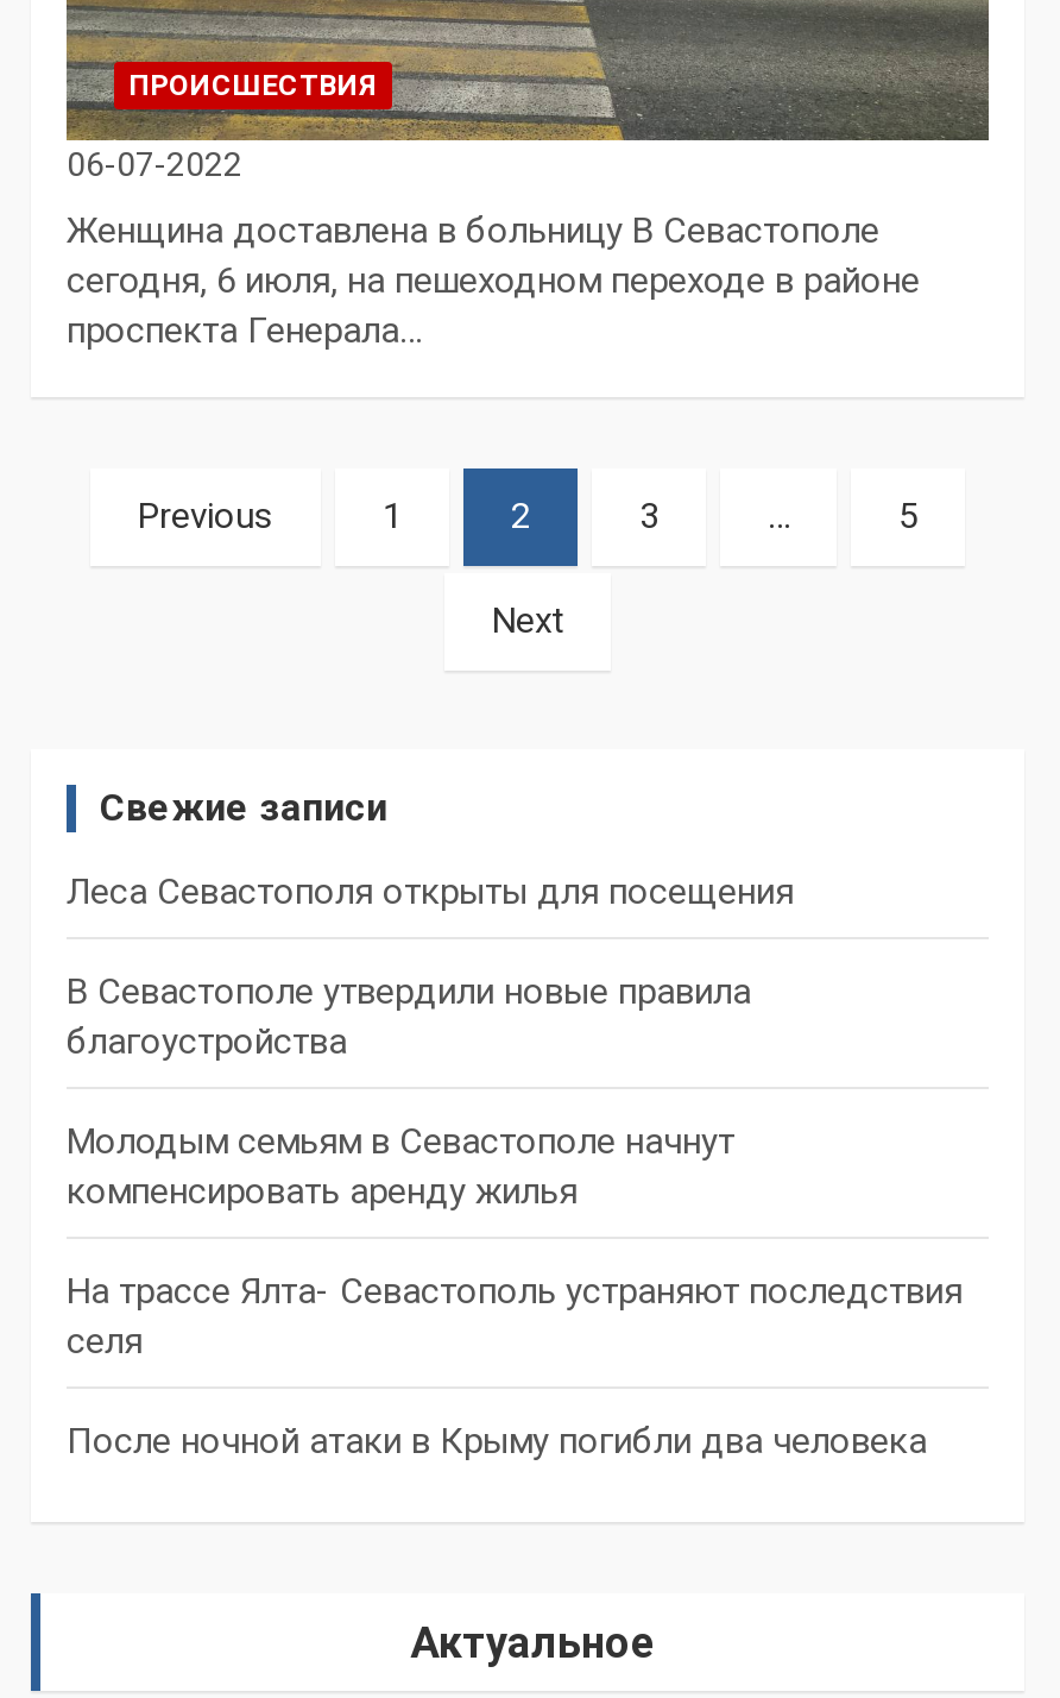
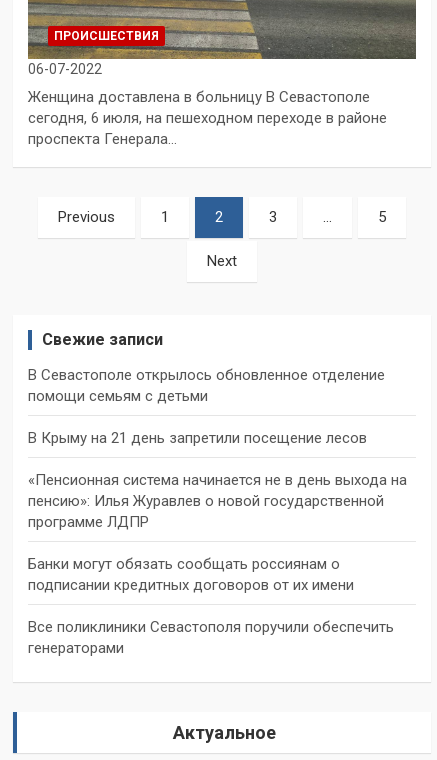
[67,869,794,912] Леса Севастополя открыты для посещения -> [28,366,385,405] В Севастополе открылось обновленное отделение | помощи семьям с детьми
[67,969,751,1062] В Севастополе утвердили новые правила | благоустройства -> [28,429,367,447] В Крыму на 21 день запретили посещение лесов
[67,1119,734,1212] Молодым семьям в Севастополе начнут | компенсировать аренду жилья -> [28,471,407,531] «Пенсионная система начинается не в день выхода на | пенсию»: Илья Журавлев о новой государственной | программе ЛДПР
[67,1269,963,1362] На трассе Ялта- Севастополь устраняют последствия | селя -> [28,555,354,594] Банки могут обязать сообщать россиянам о | подписании кредитных договоров от их имени
[67,1419,927,1462] После ночной атаки в Крыму погибли два человека -> [28,618,394,657] Все поликлиники Севастополя поручили обеспечить | генераторами

